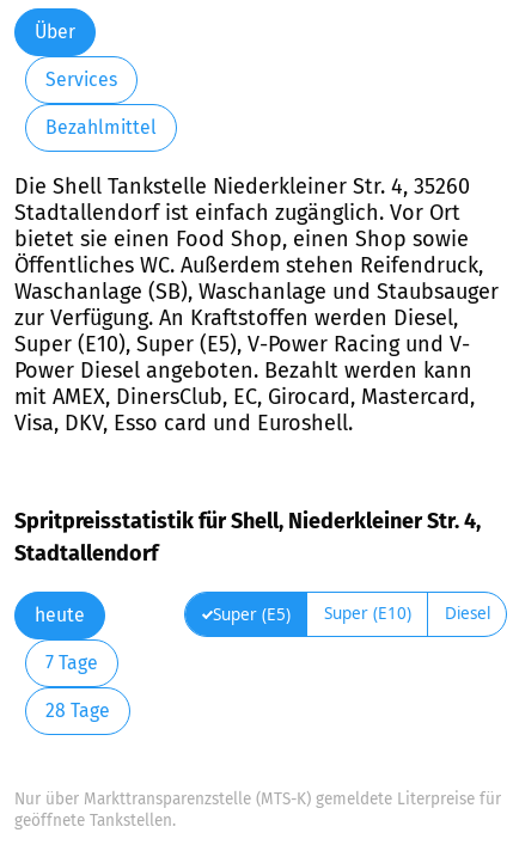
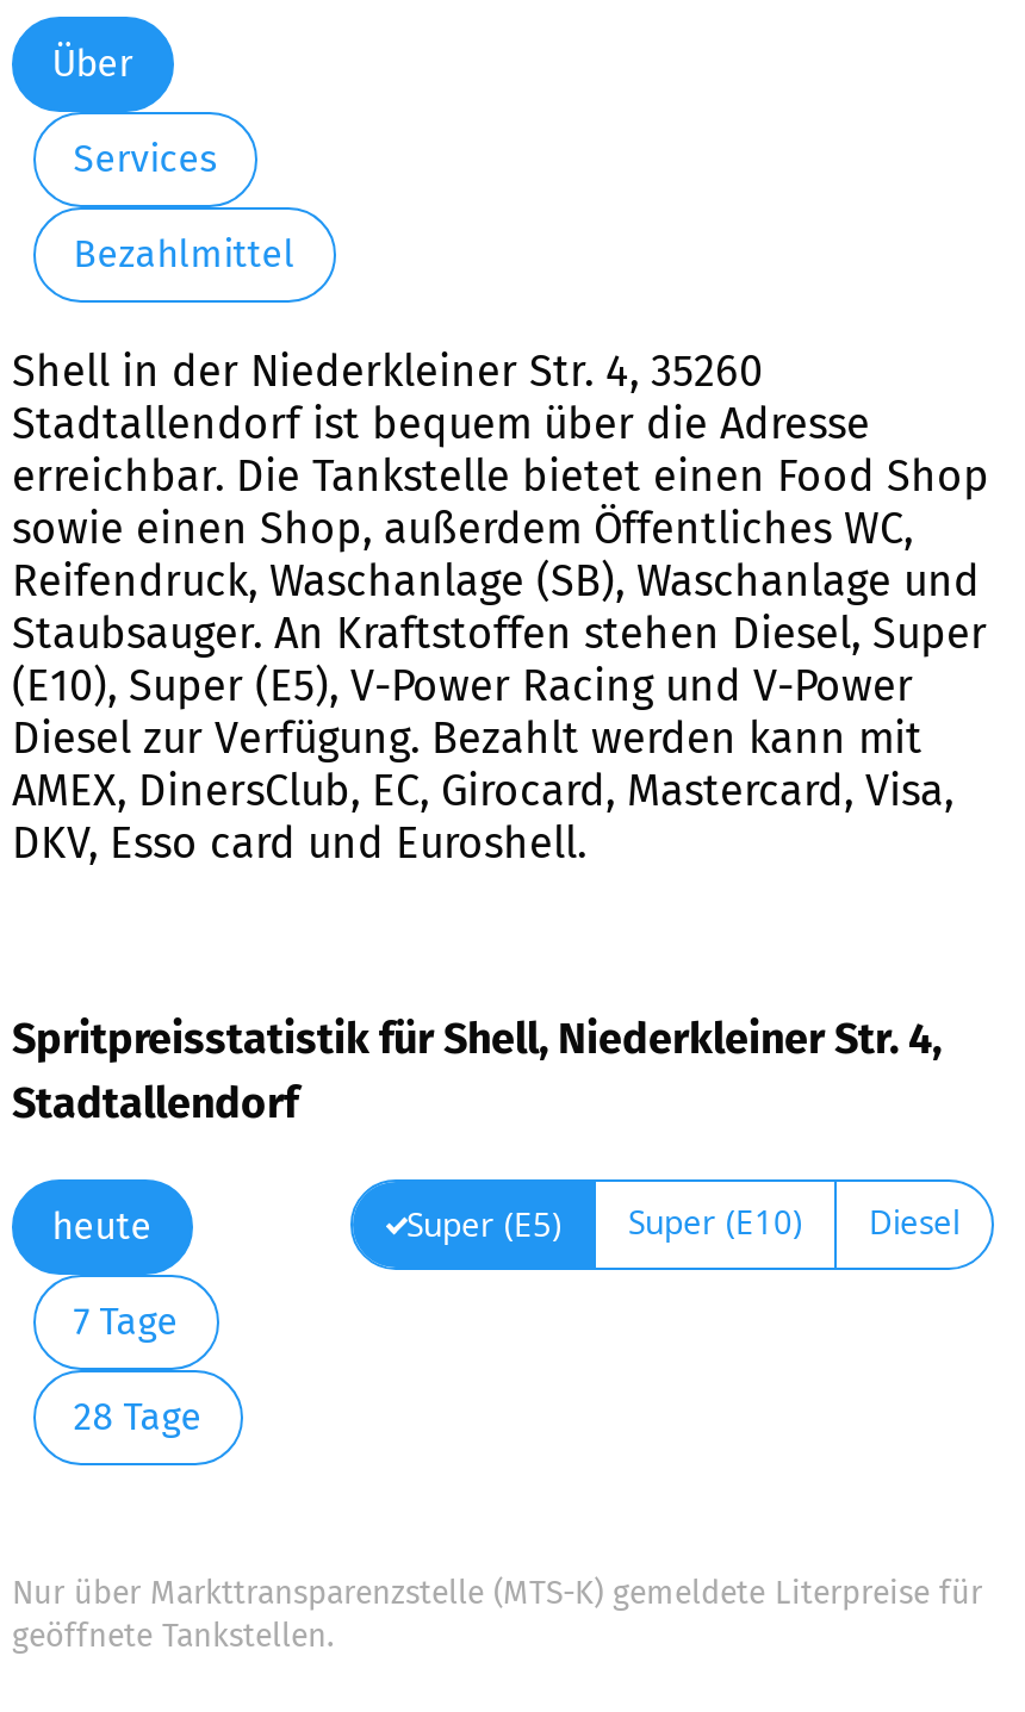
[14,173,499,436] Die Shell Tankstelle Niederkleiner Str. 4, 35260 | Stadtallendorf ist einfach zugänglich. Vor Ort | bietet sie einen Food Shop, einen Shop sowie | Öffentliches WC. Außerdem stehen Reifendruck, | Waschanlage (SB), Waschanlage und Staubsauger | zur Verfügung. An Kraftstoffen werden Diesel, | Super (E10), Super (E5), V-Power Racing und V- | Power Diesel angeboten. Bezahlt werden kann | mit AMEX, DinersClub, EC, Girocard, Mastercard, | Visa, DKV, Esso card und Euroshell. -> [12,344,989,869] Shell in der Niederkleiner Str. 4, 35260 | Stadtallendorf ist bequem über die Adresse | erreichbar. Die Tankstelle bietet einen Food Shop | sowie einen Shop, außerdem Öffentliches WC, | Reifendruck, Waschanlage (SB), Waschanlage und | Staubsauger. An Kraftstoffen stehen Diesel, Super | (E10), Super (E5), V-Power Racing und V-Power | Diesel zur Verfügung. Bezahlt werden kann mit | AMEX, DinersClub, EC, Girocard, Mastercard, Visa, | DKV, Esso card und Euroshell.

